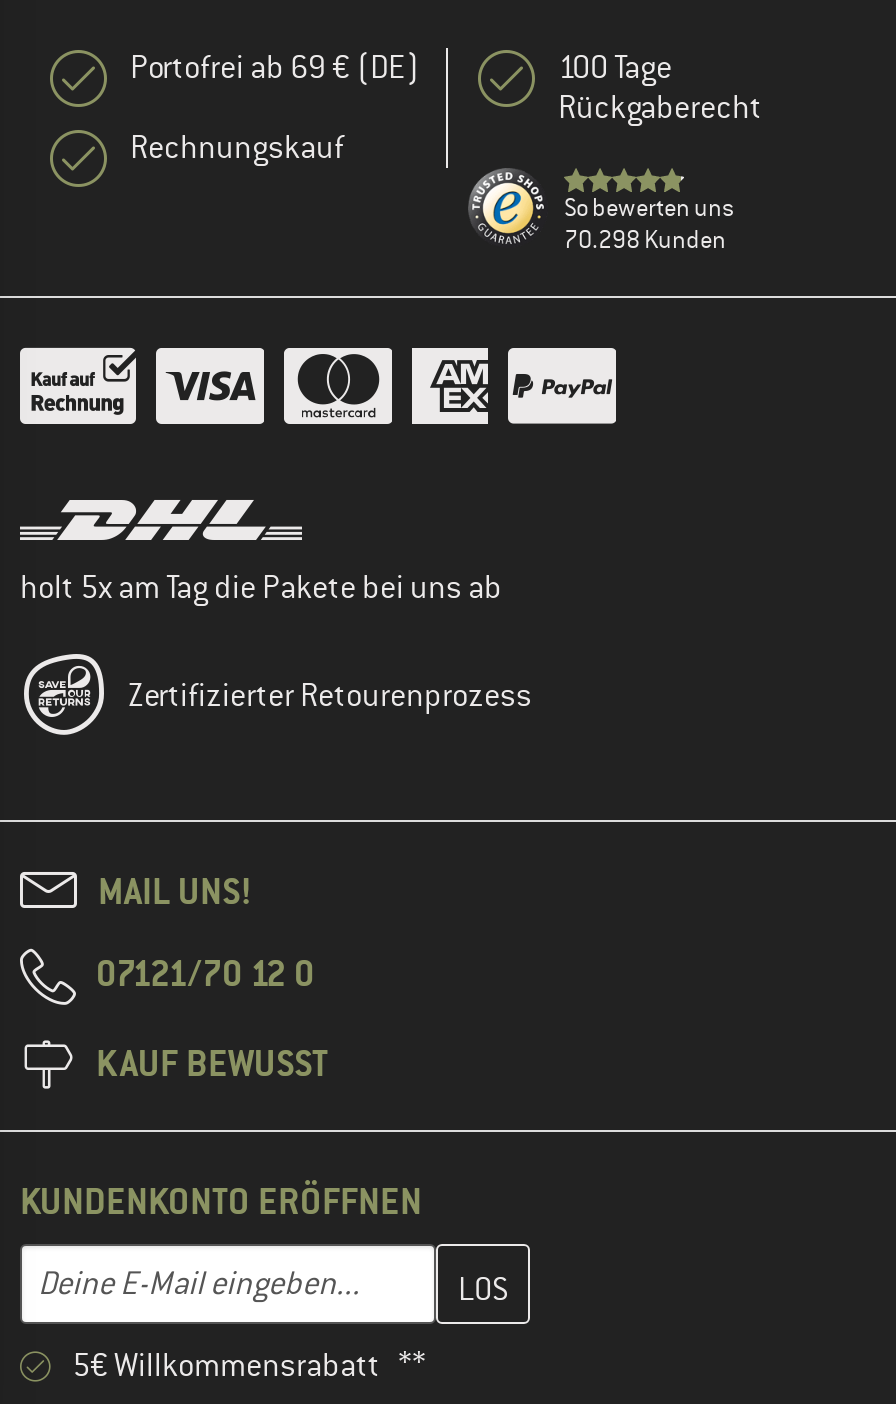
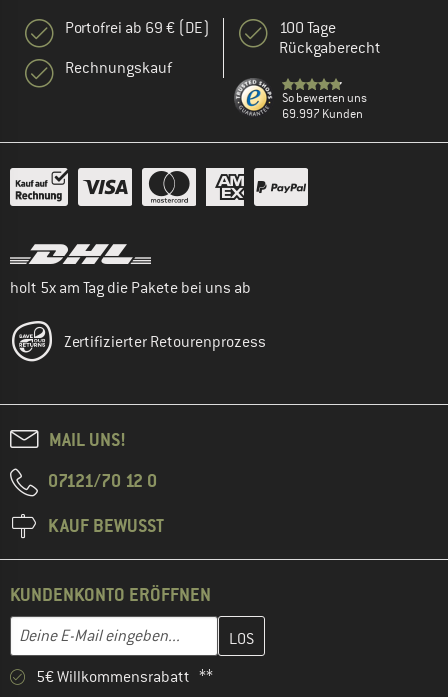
[564,224,726,256] 70.298 Kunden -> [282,106,363,122] 69.997 Kunden

